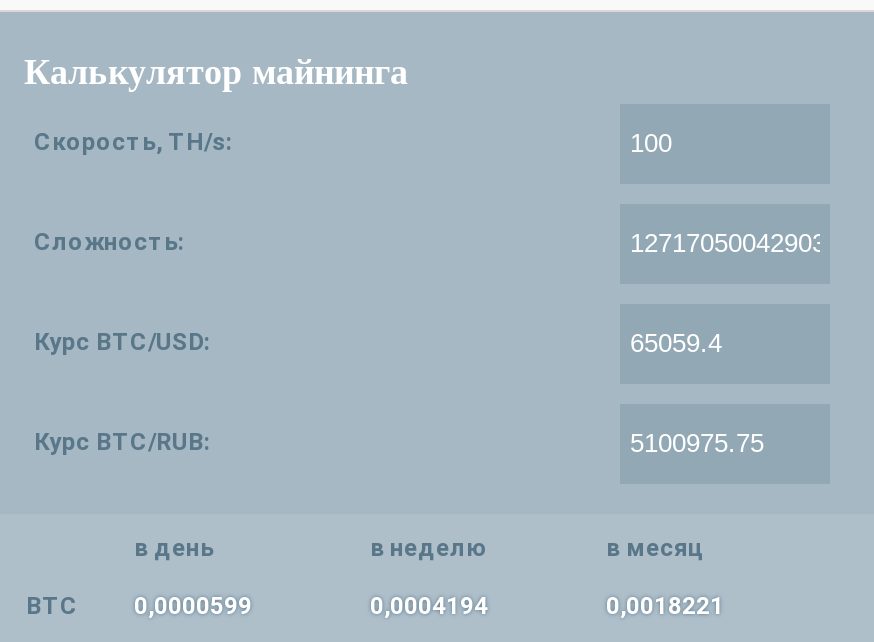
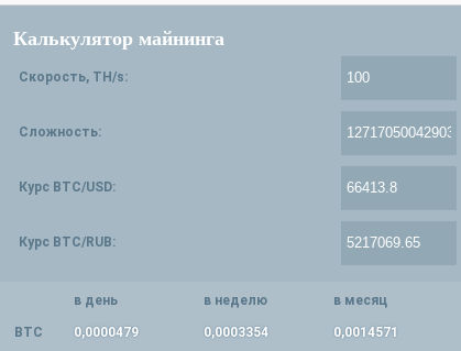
[26,593,252,621] BTC 0,0000599 -> [14,325,139,340] BTC 0,0000479
[370,593,488,621] 0,0004194 -> [204,325,268,340] 0,0003354
[606,593,724,621] 0,0018221 -> [333,325,398,340] 0,0014571

